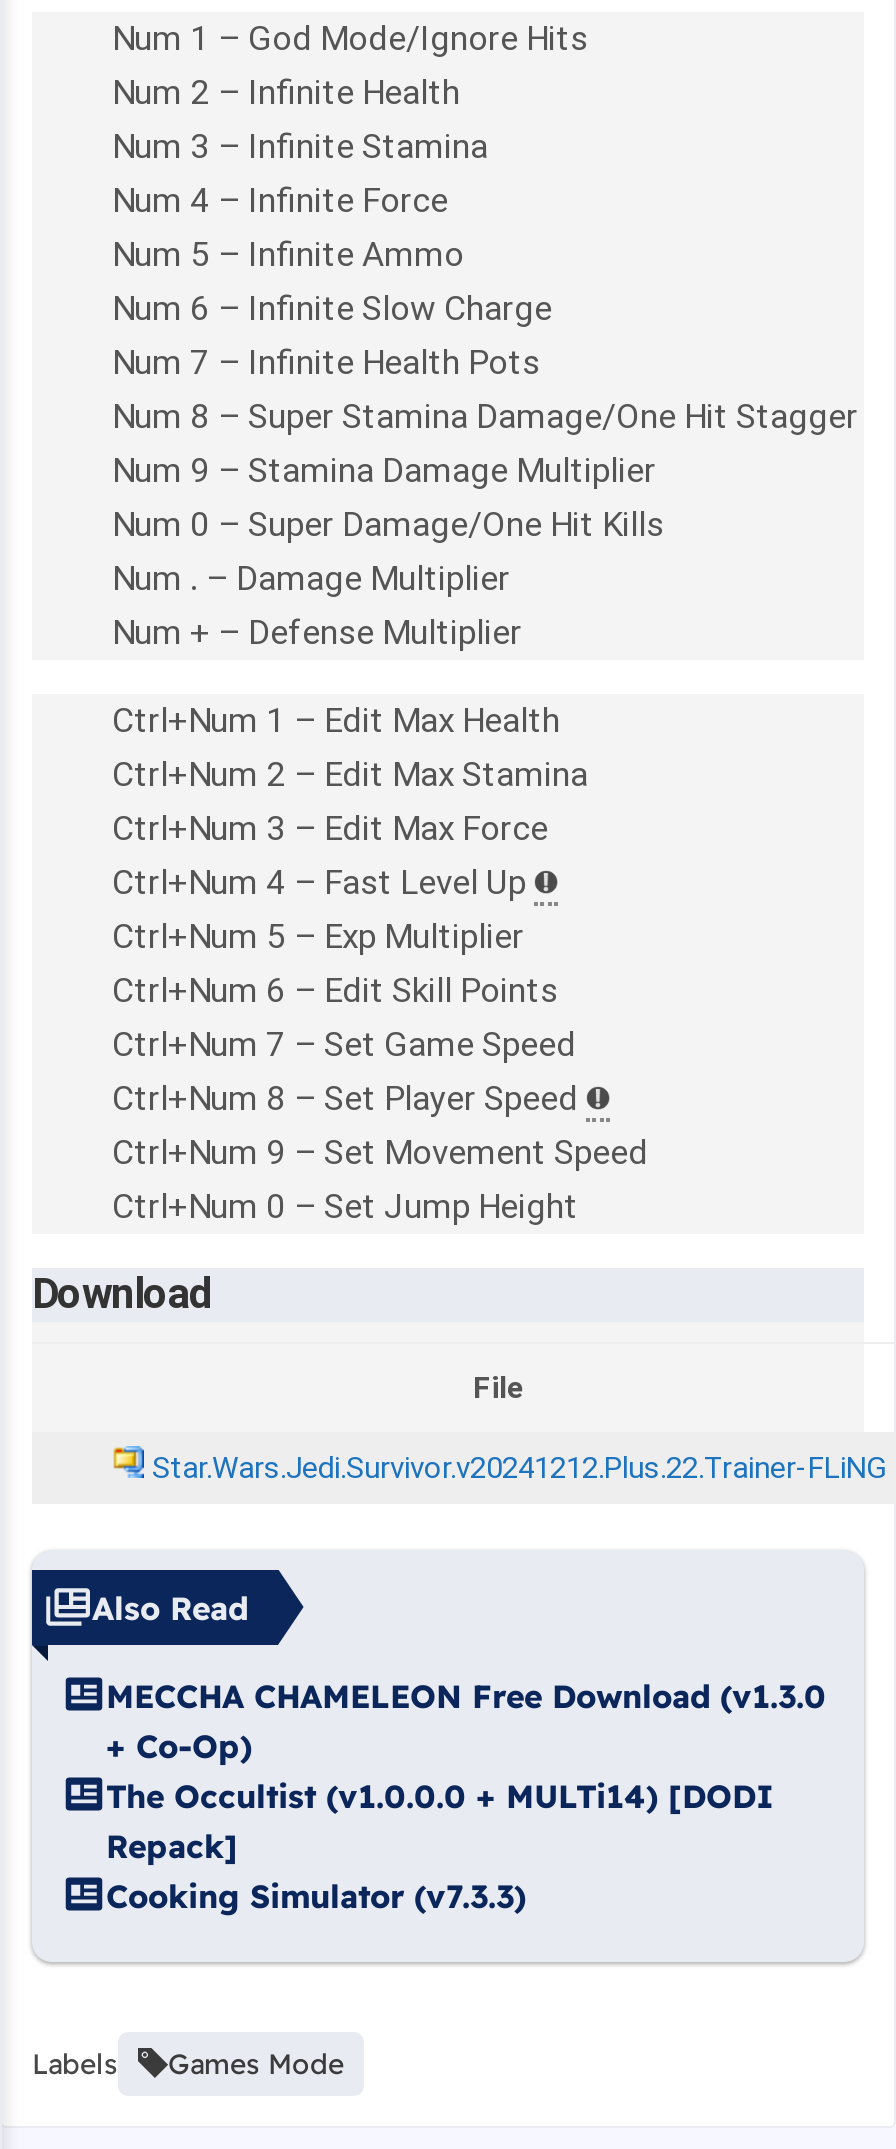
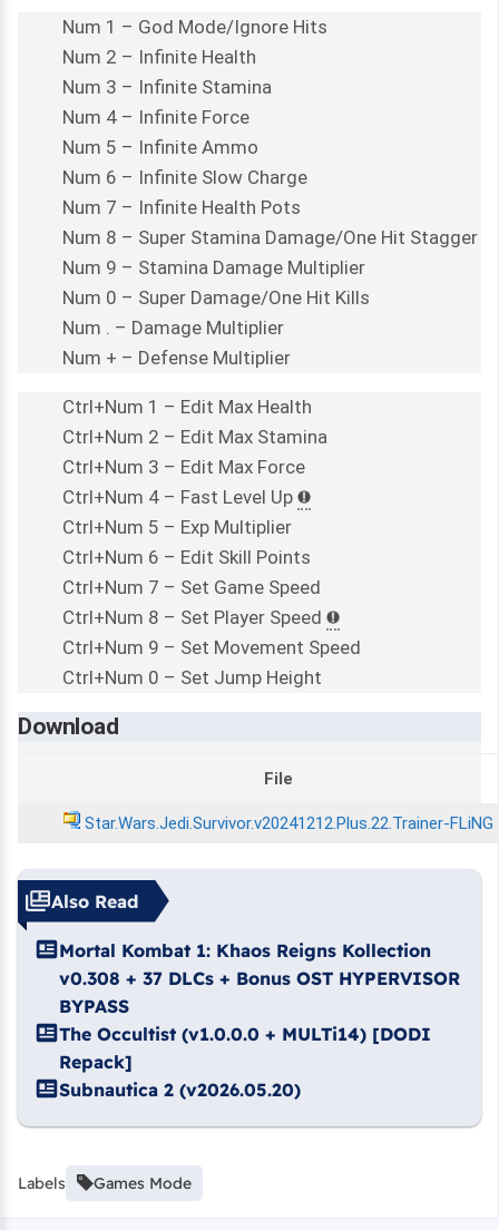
[106,1675,826,1765] MECCHA CHAMELEON Free Download (v1.3.0 | + Co-Op) -> [59,939,460,1017] Mortal Kombat 1: Khaos Reigns Kollection | v0.308 + 37 DLCs + Bonus OST HYPERVISOR | BYPASS
[106,1875,526,1915] Cooking Simulator (v7.3.3) -> [59,1078,301,1100] Subnautica 2 (v2026.05.20)

